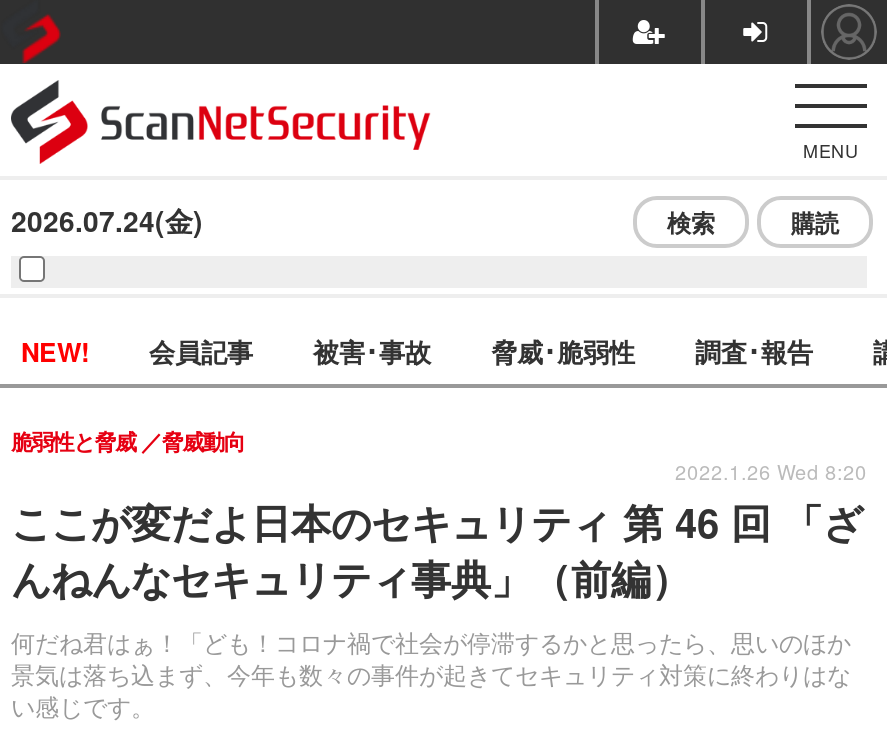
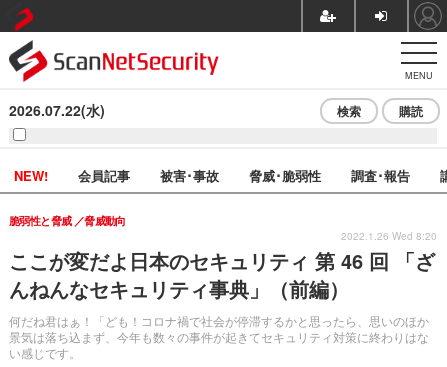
[11,200,203,240] 2026.07.24(金) -> [9,100,105,120] 2026.07.22(水)

